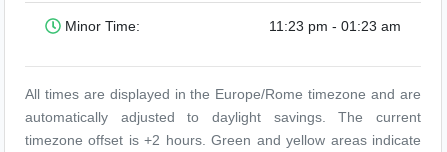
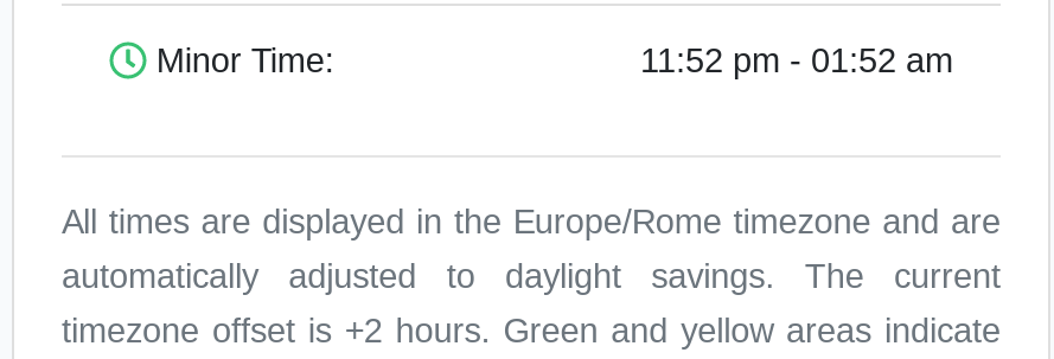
[269,18,401,34] 11:23 pm - 01:23 am -> [640,41,953,79] 11:52 pm - 01:52 am

